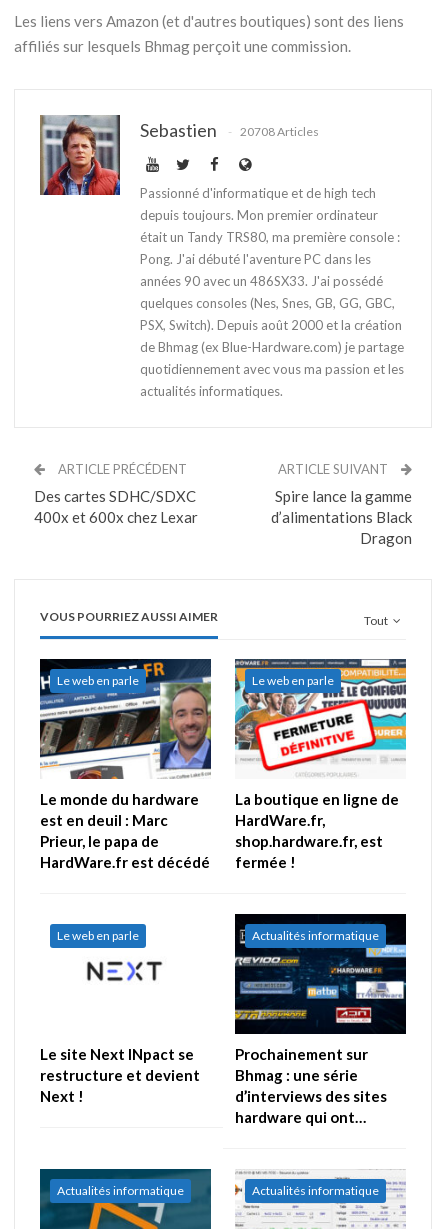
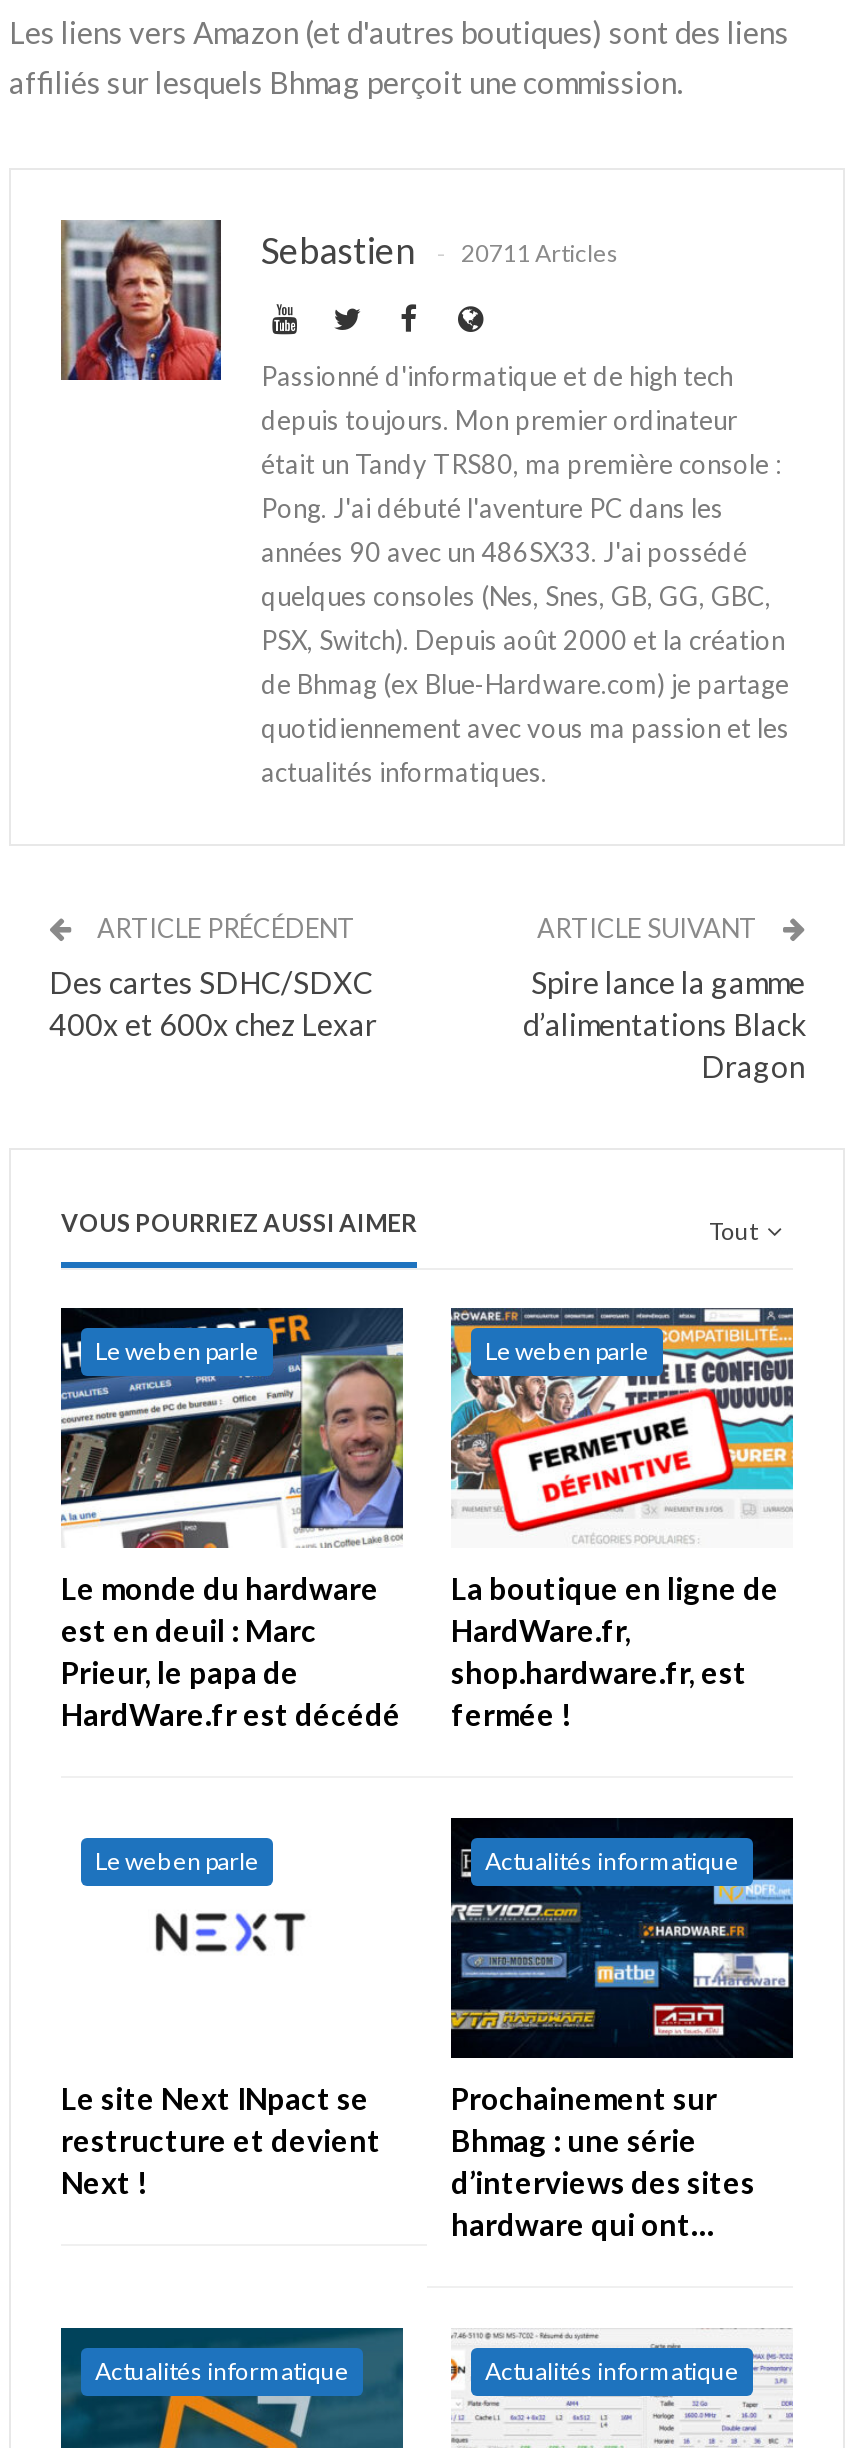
[140,119,319,141] Sebastien 20708 Articles -> [261,227,619,271] Sebastien 20711 Articles

